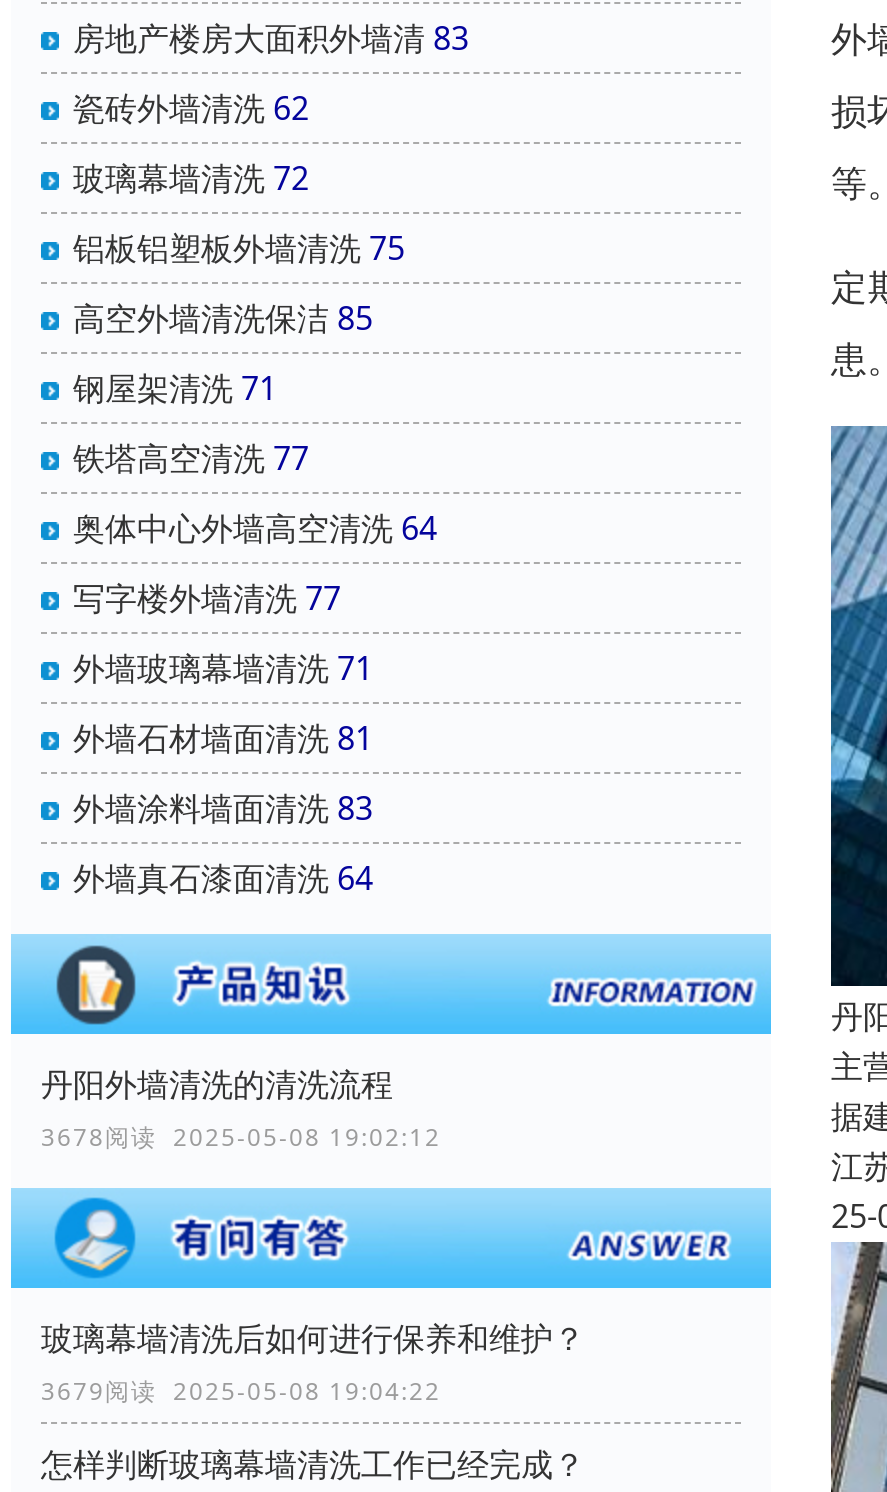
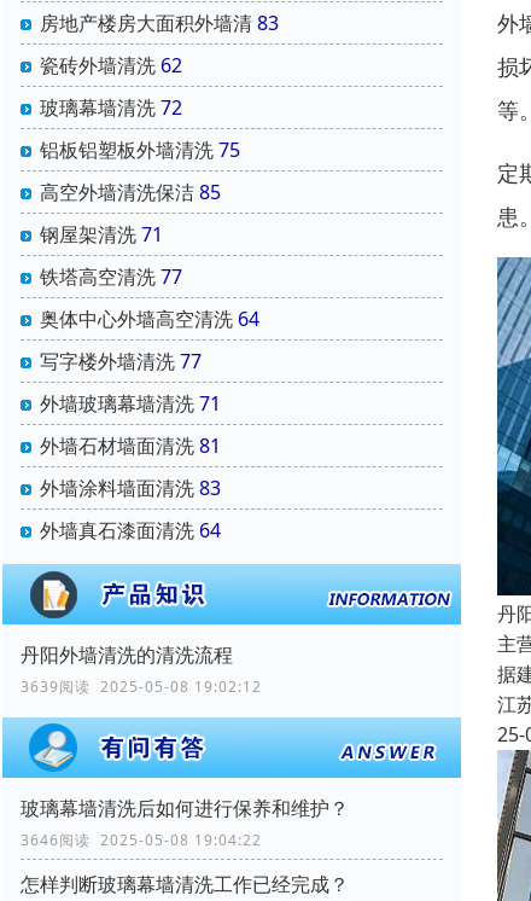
[41,1119,441,1153] 3678阅读 2025-05-08 19:02:12 -> [21,676,262,697] 3639阅读 2025-05-08 19:02:12
[41,1373,441,1407] 3679阅读 2025-05-08 19:04:22 -> [21,829,262,850] 3646阅读 2025-05-08 19:04:22

